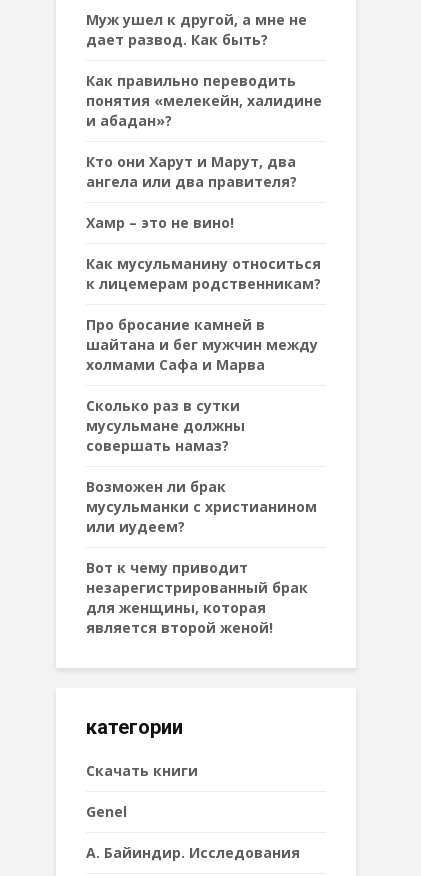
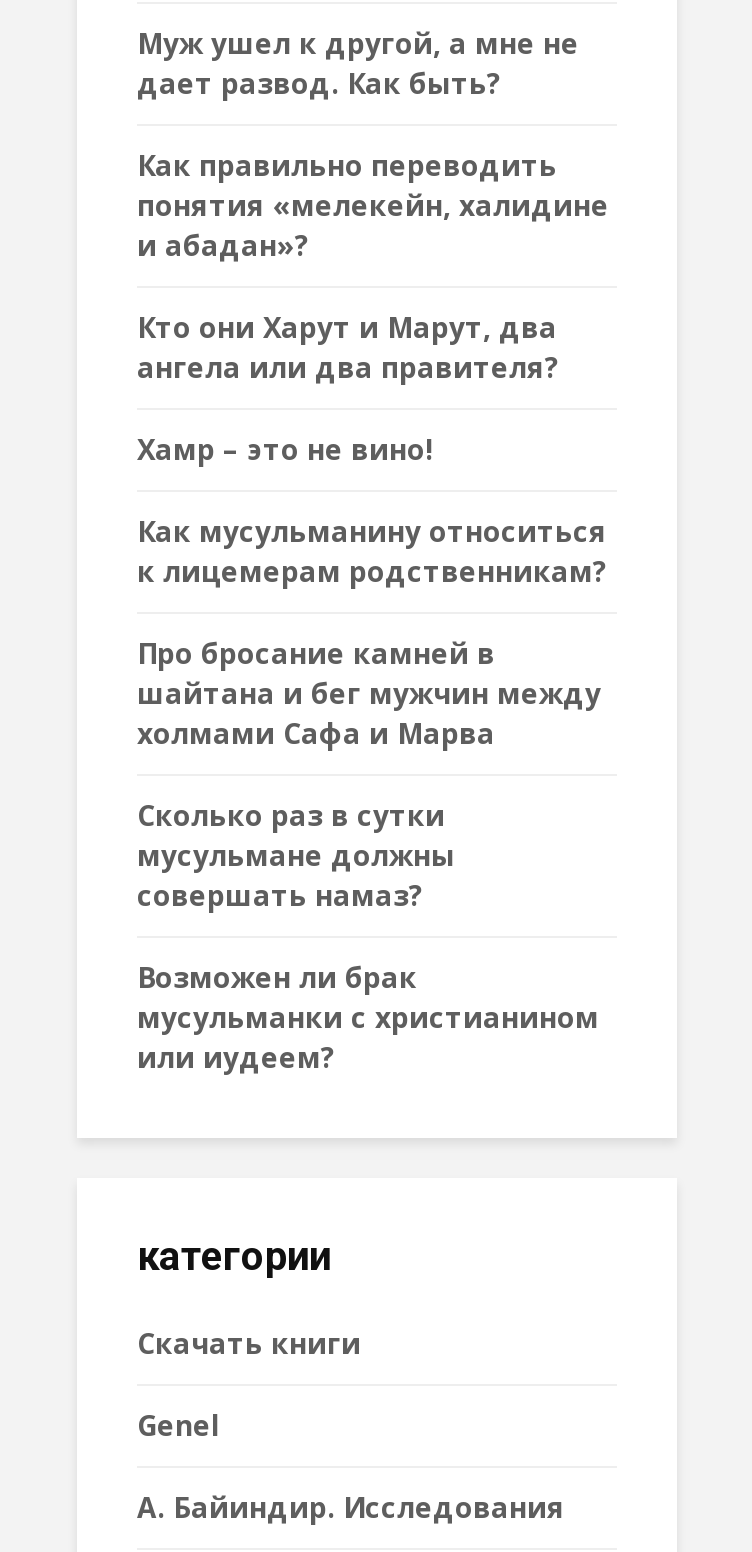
[86,558,308,637] Вот к чему приводит | незарегистрированный брак | для женщины, которая | является второй женой! -> none

